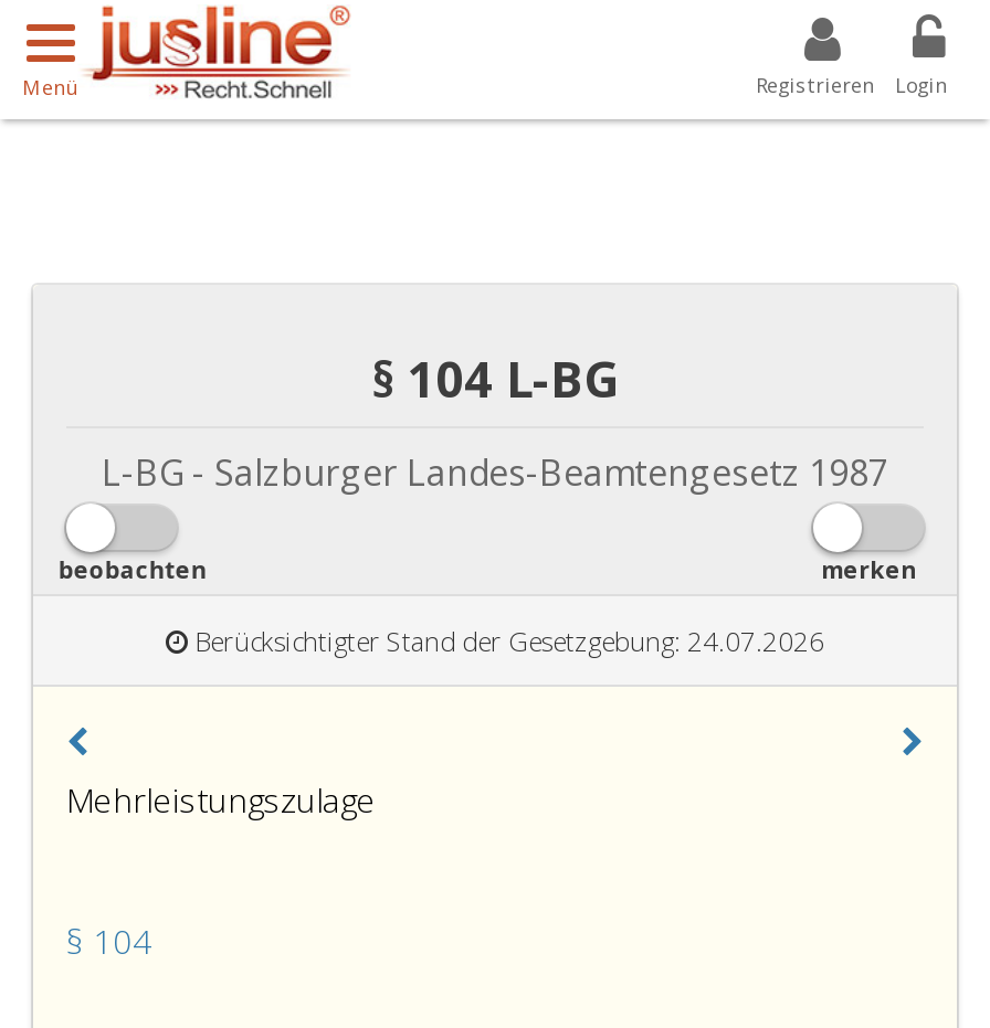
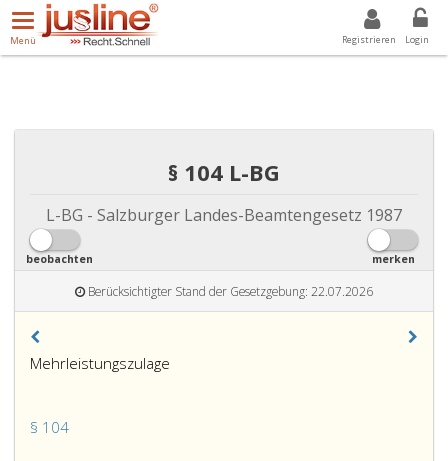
[188,623,824,658] Berücksichtigter Stand der Gesetzgebung: 24.07.2026 -> [85,283,373,299] Berücksichtigter Stand der Gesetzgebung: 22.07.2026

